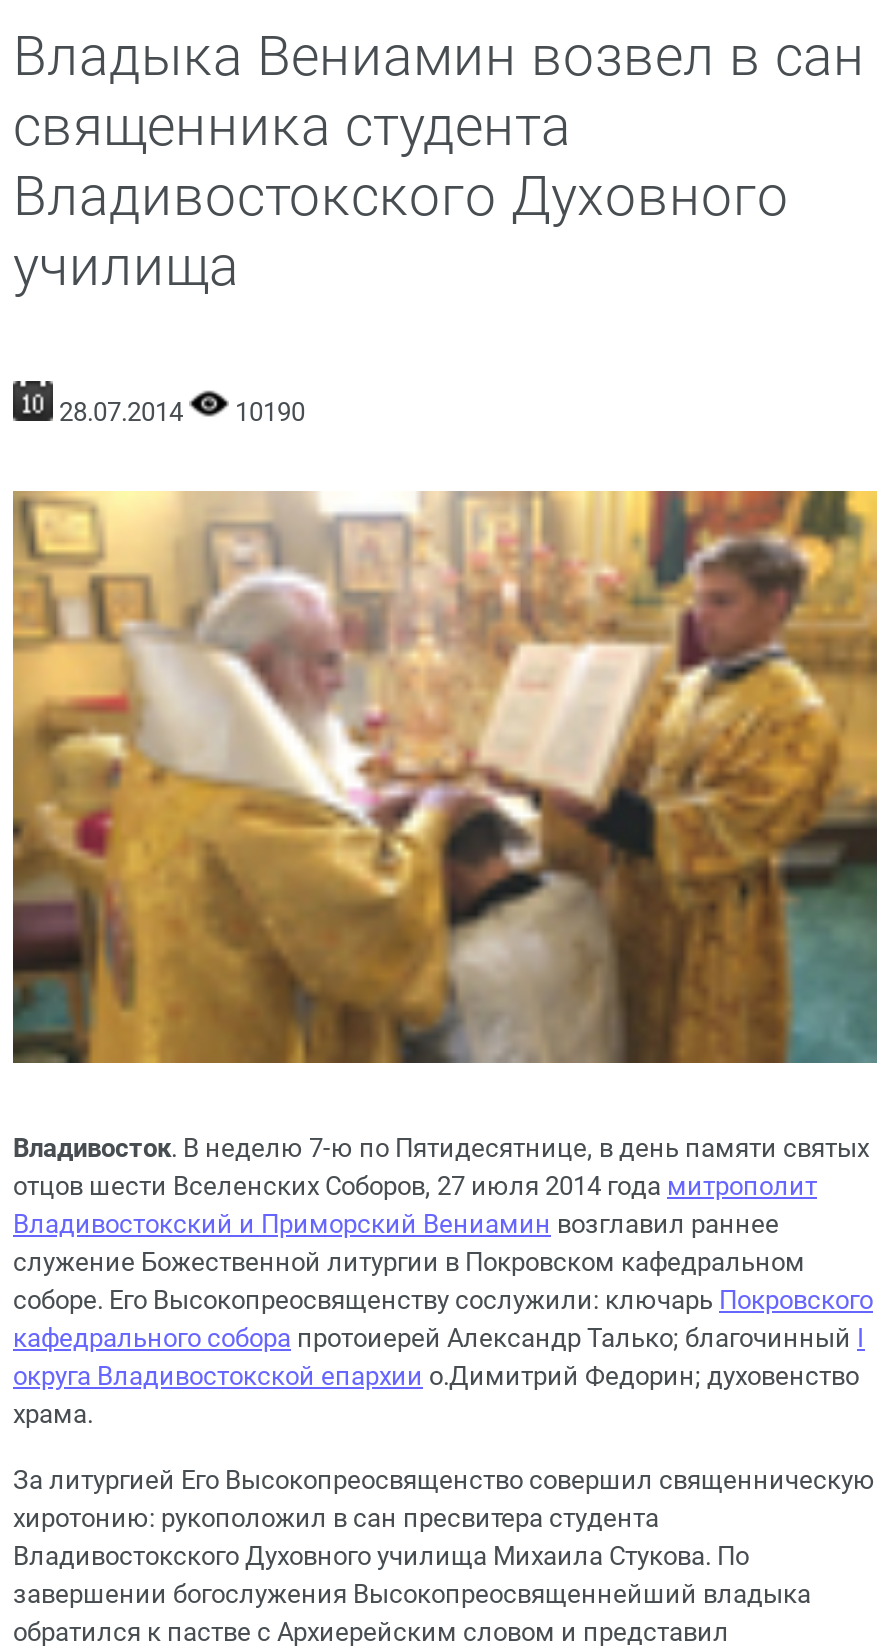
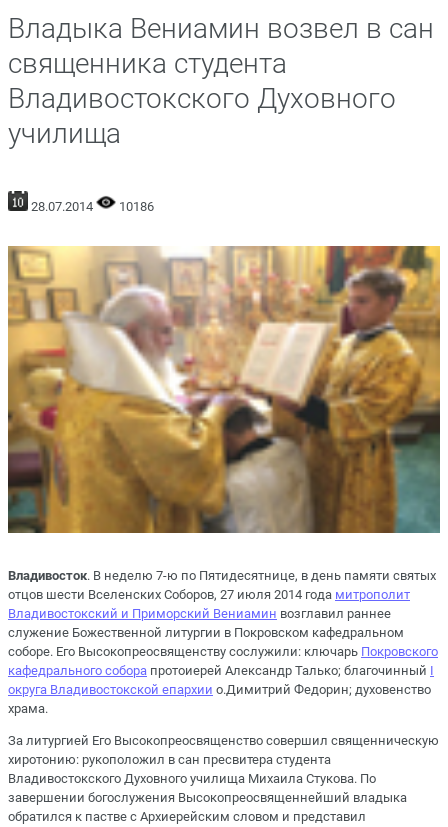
[53,396,305,426] 28.07.2014 10190 -> [28,199,154,214] 28.07.2014 10186

